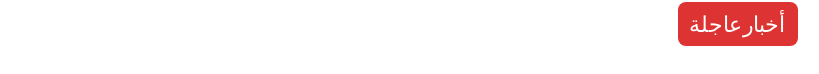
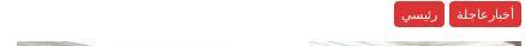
none -> [401,5,437,23] رئيسي

